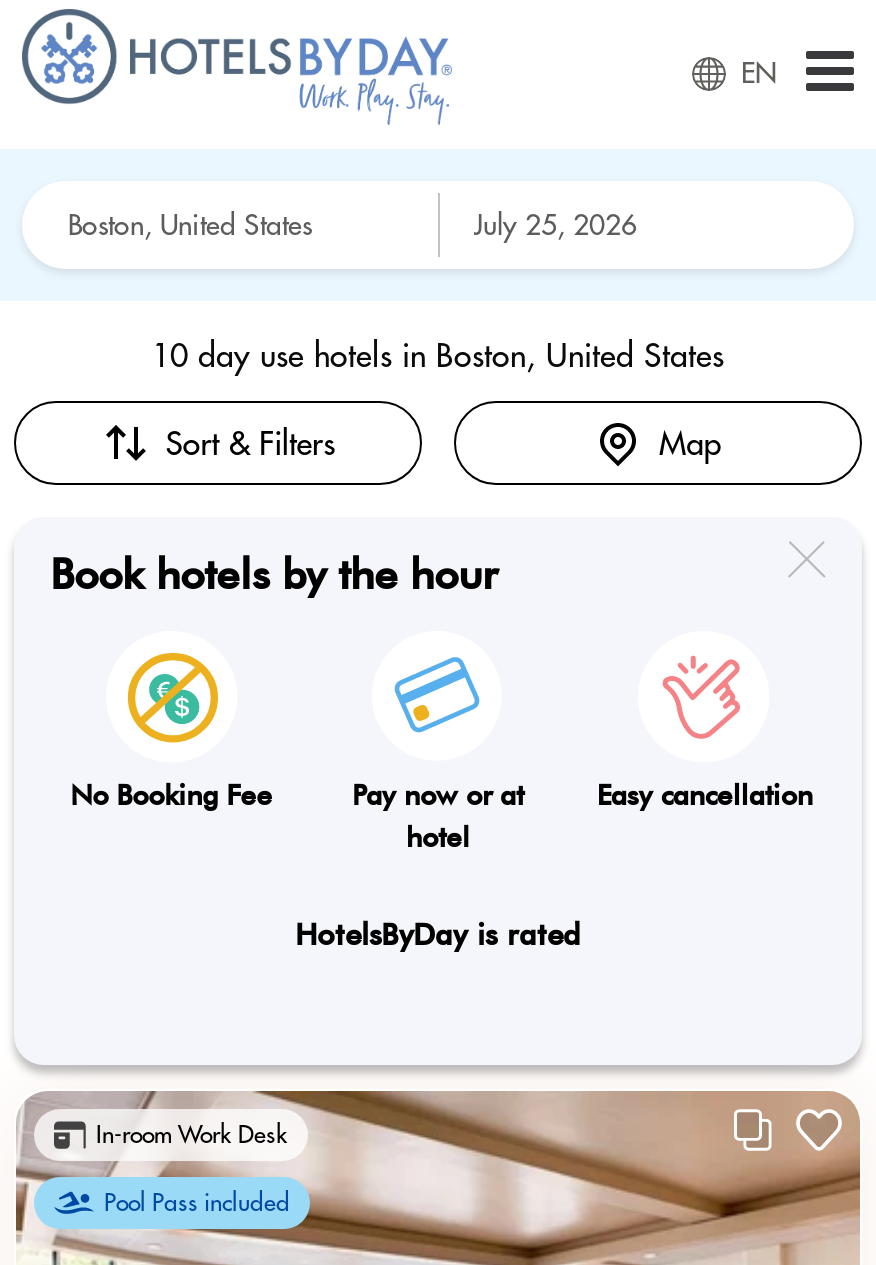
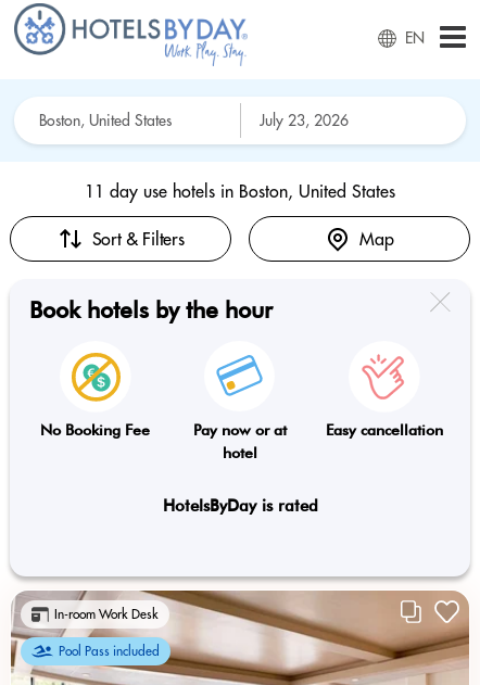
[152,335,724,375] 10 day use hotels in Boston, United States -> [85,180,395,202] 11 day use hotels in Boston, United States

